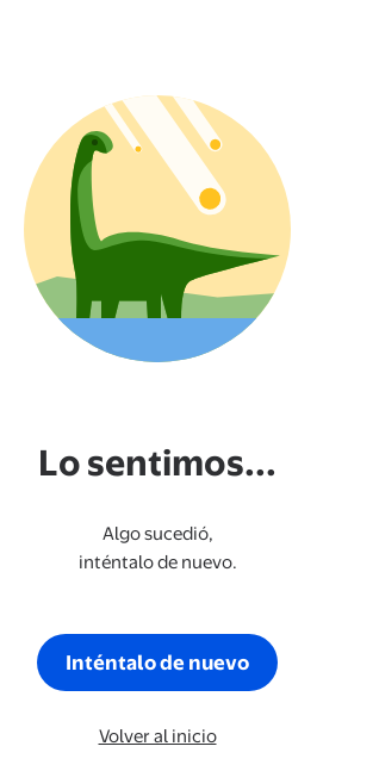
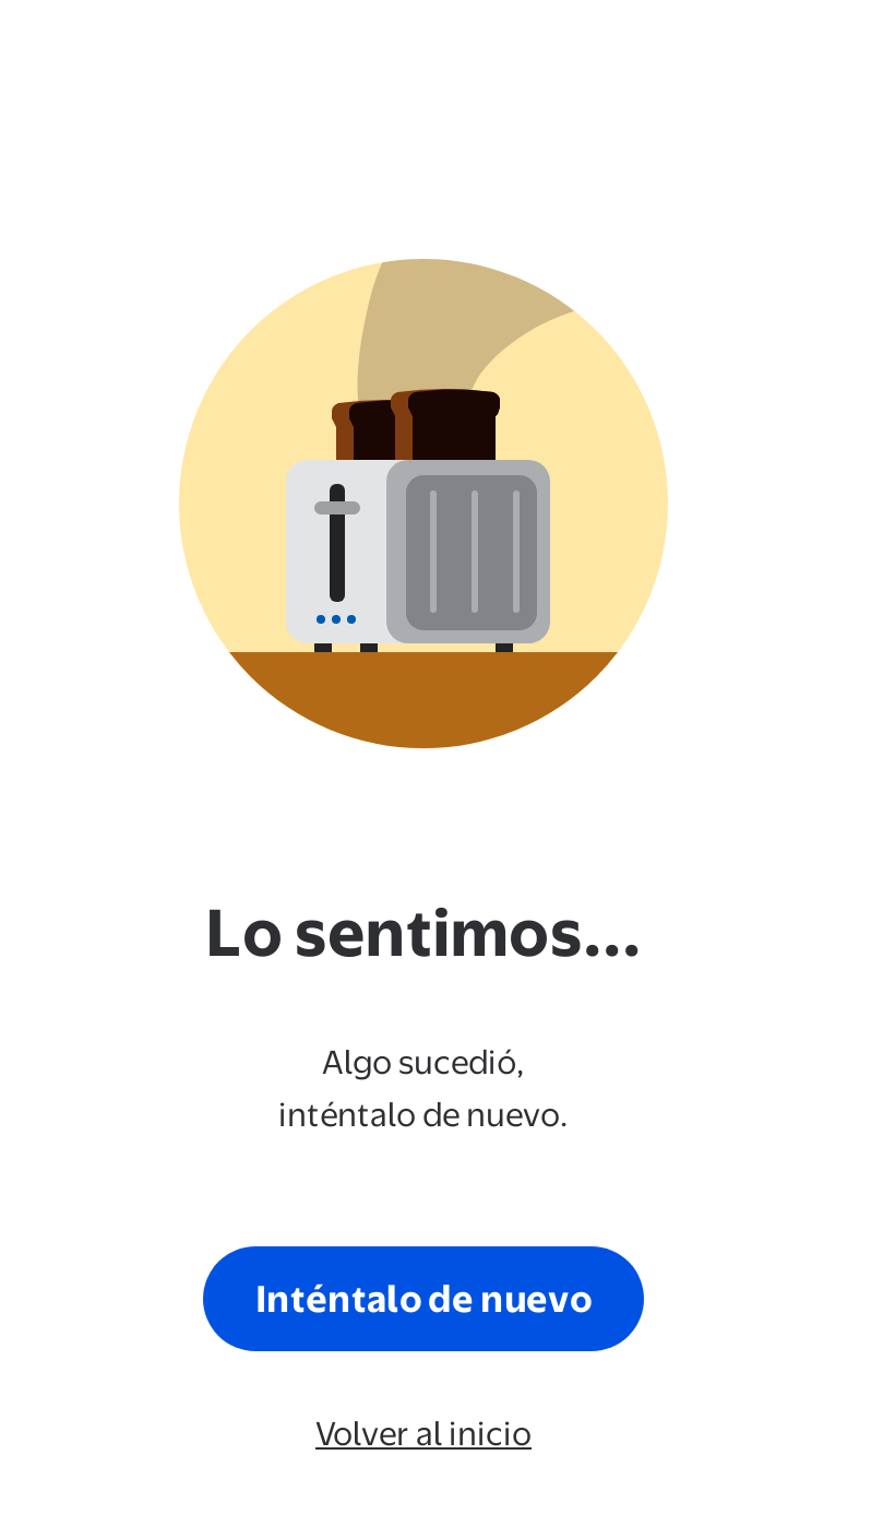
[36,97,279,363] [image] -> [203,259,640,750] [image]

